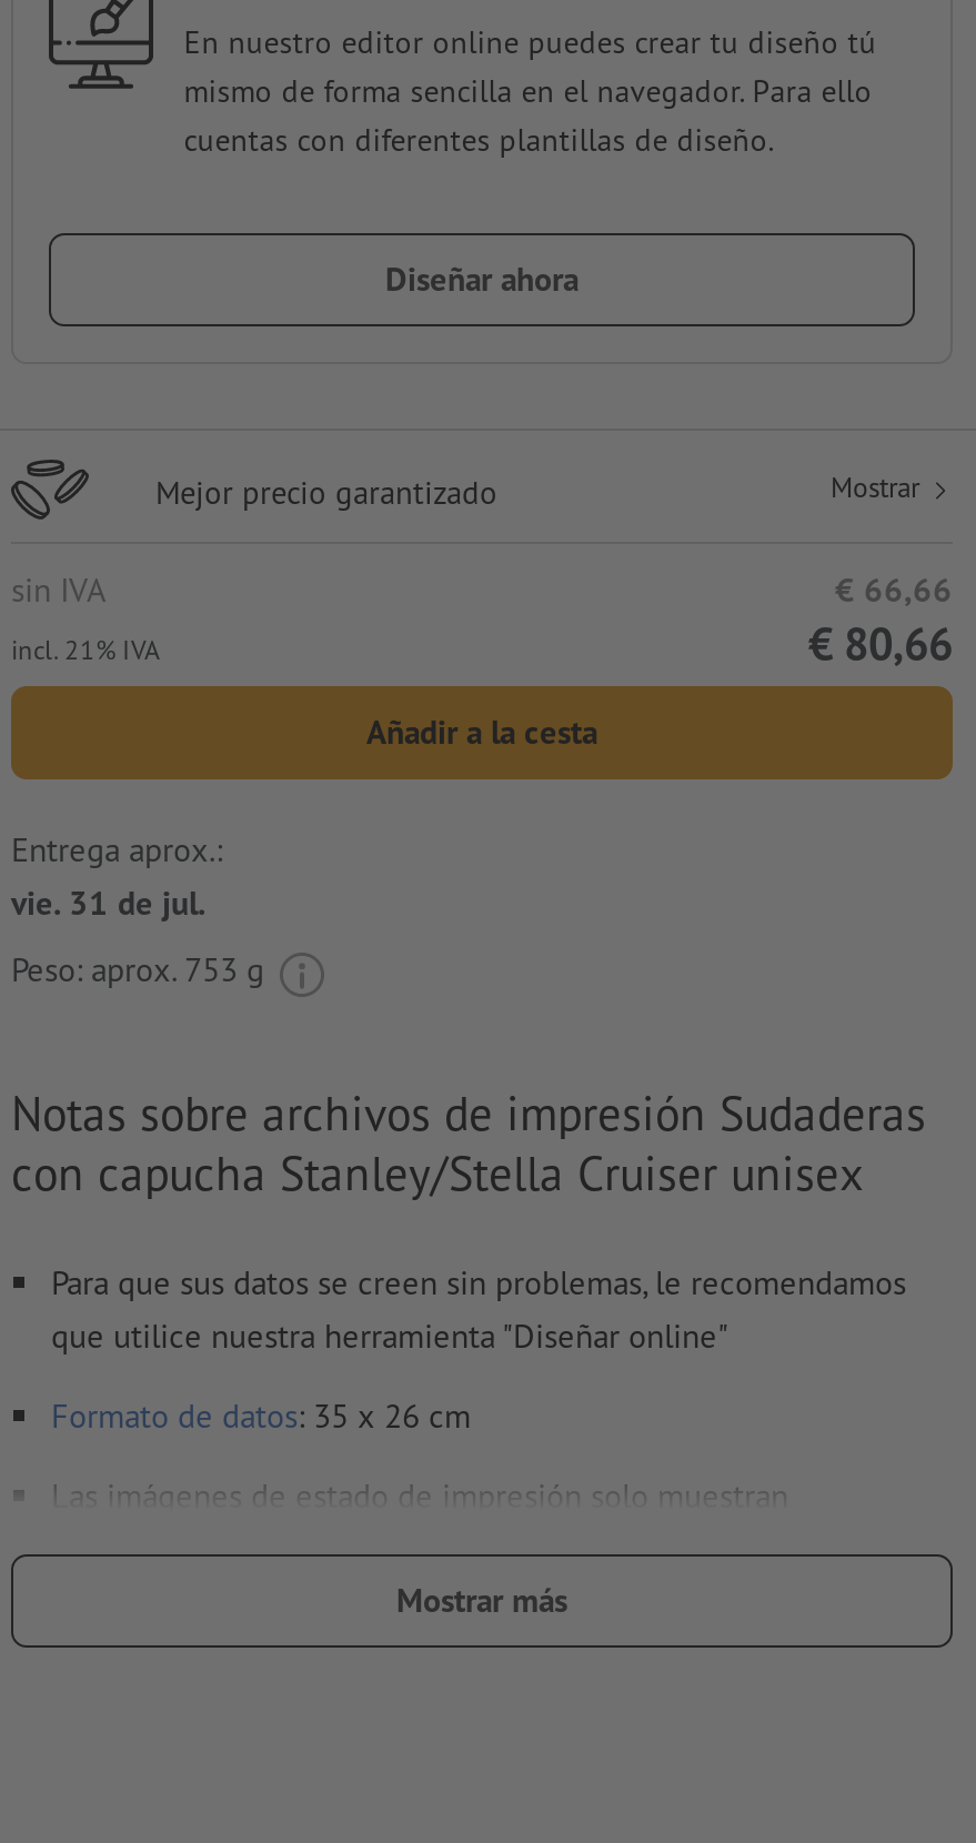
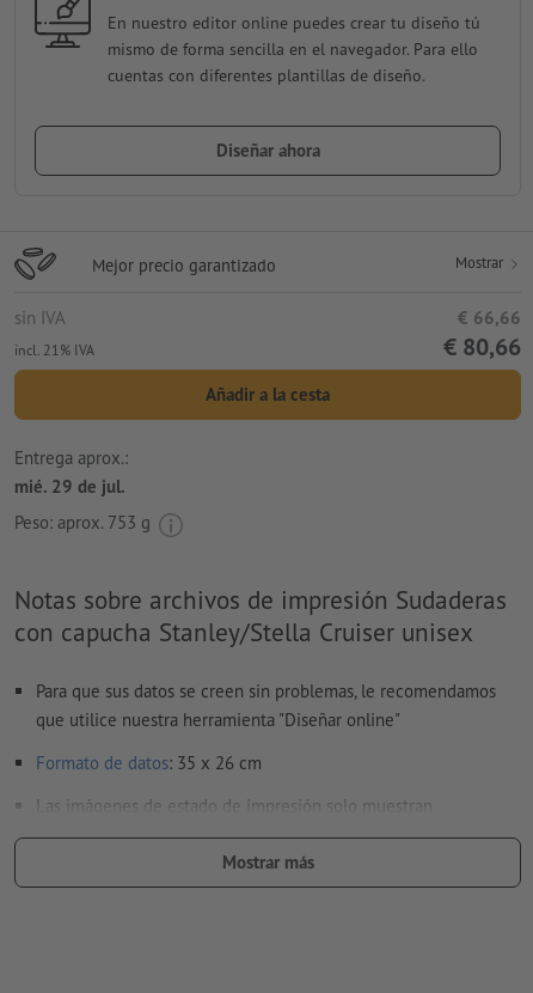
[11,881,207,923] vie. 31 de jul. -> [14,475,125,497] mié. 29 de jul.

